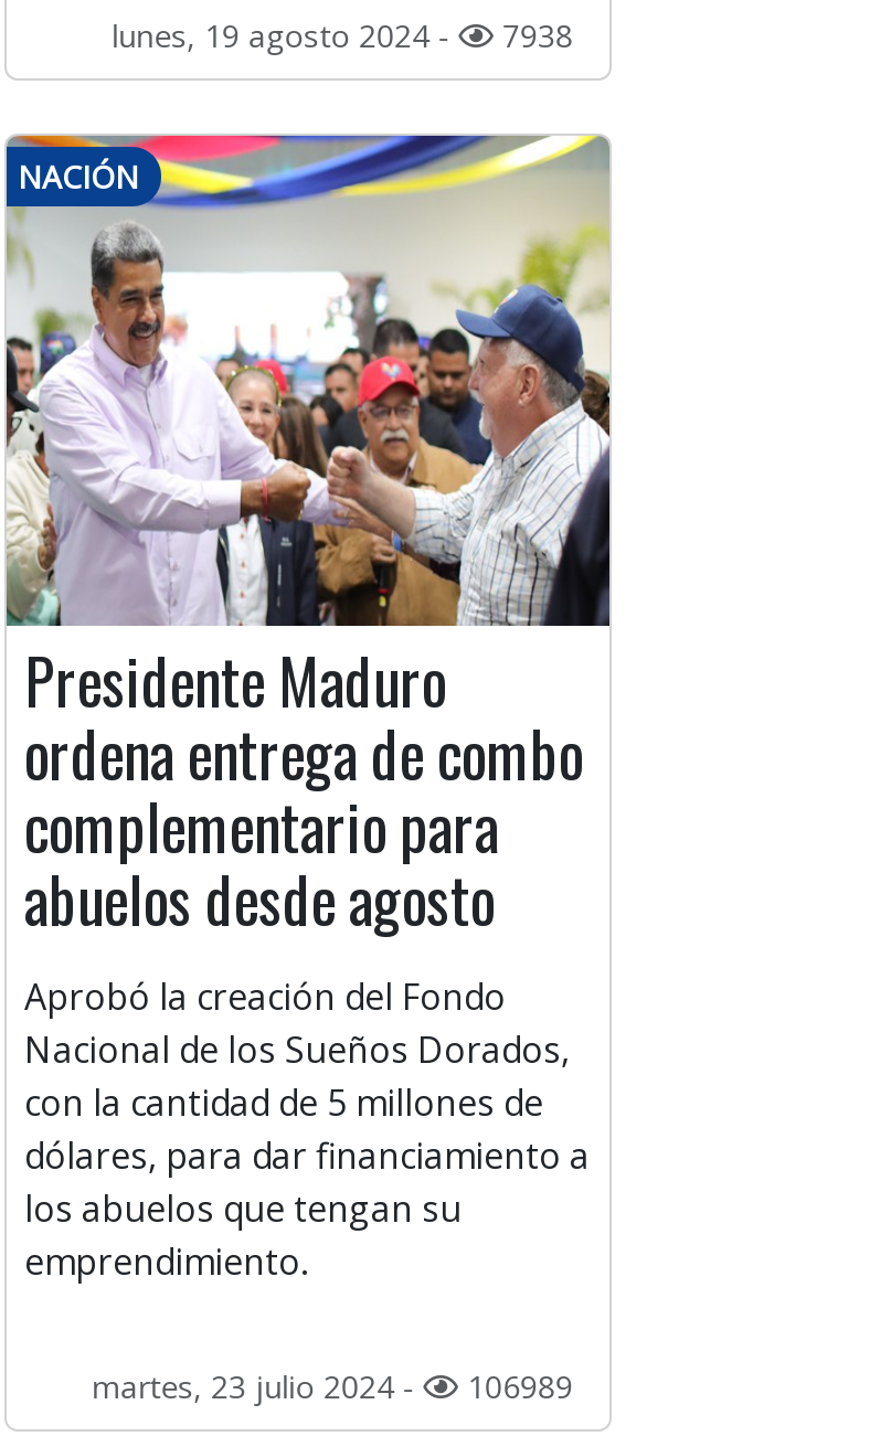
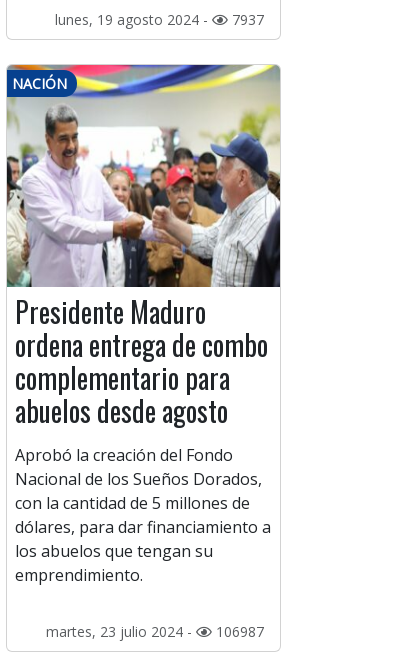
[112,14,573,56] lunes, 19 agosto 2024 - 7938 -> [55,10,264,29] lunes, 19 agosto 2024 - 7937
[92,1365,573,1407] martes, 23 julio 2024 - 106989 -> [46,622,264,641] martes, 23 julio 2024 - 106987

